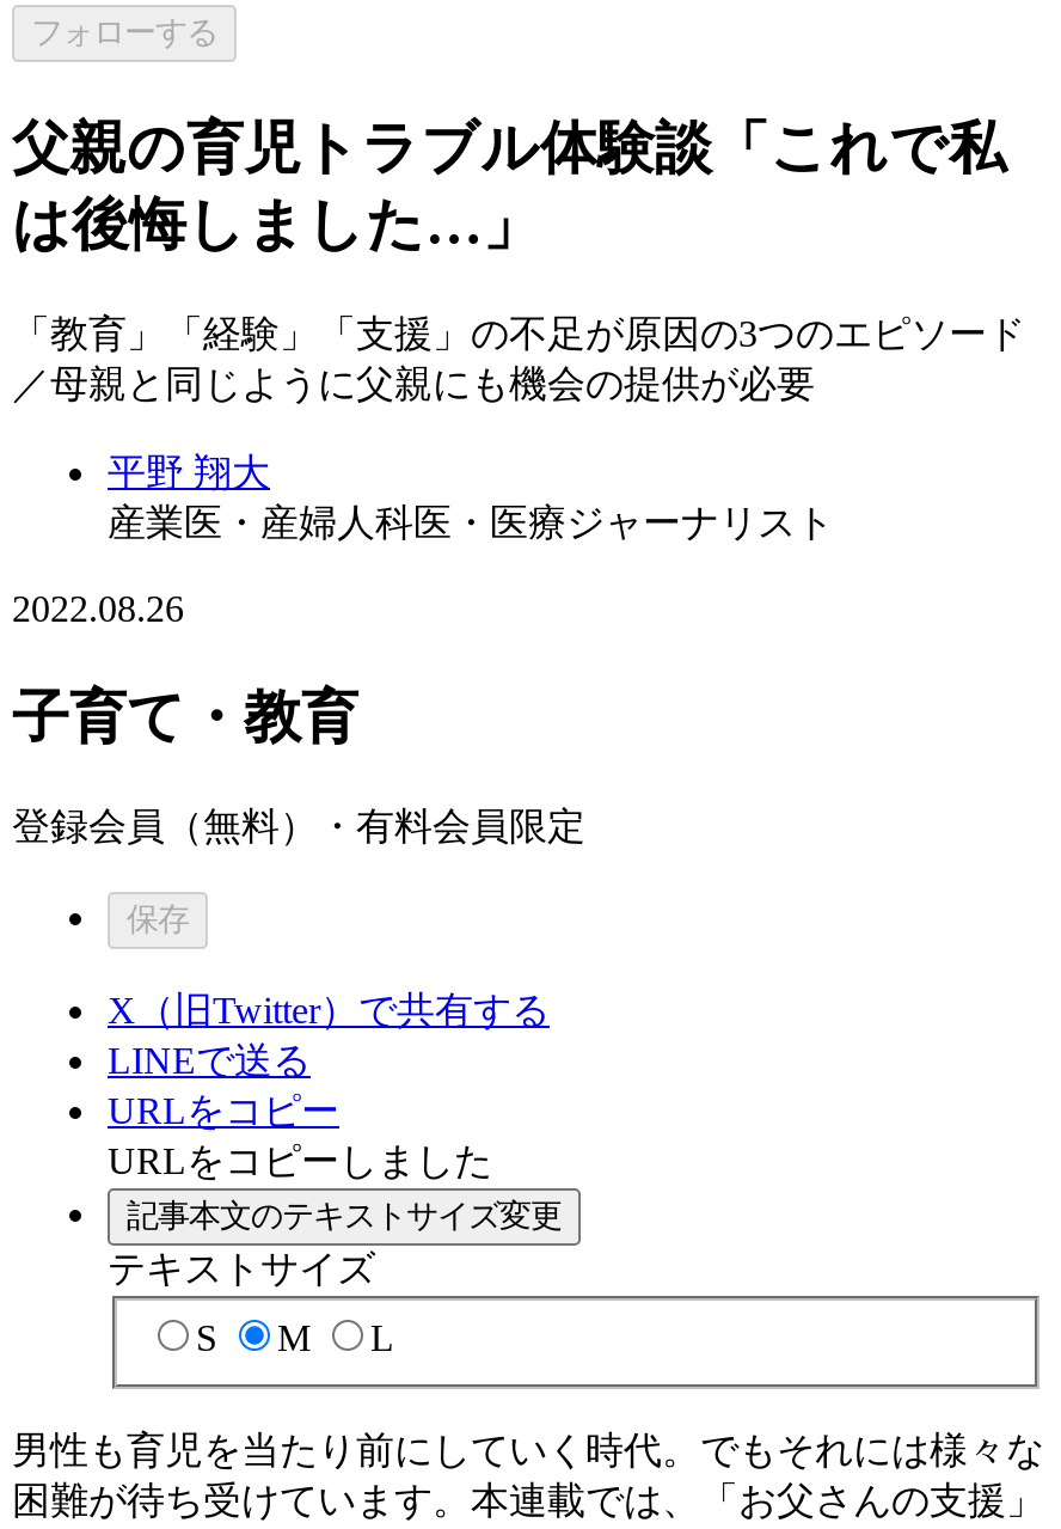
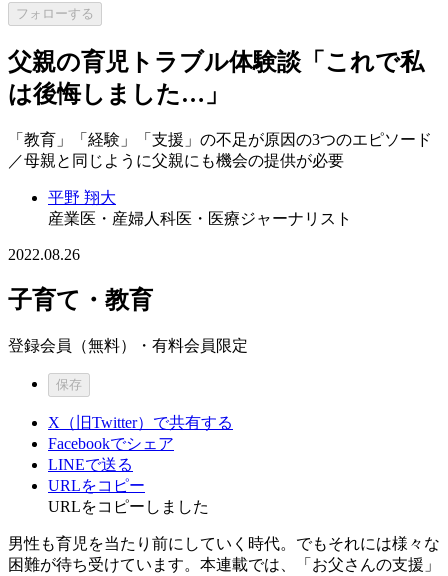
none -> [48,435,174,452] Facebookでシェア
moved [108,1039,492,1180] -> [48,456,209,515]: LINEで送る | URLをコピー | URLをコピーしました
[108,1197,562,1359] 記事本文のテキストサイズ変更 | テキストサイズ | S | M | L -> none

